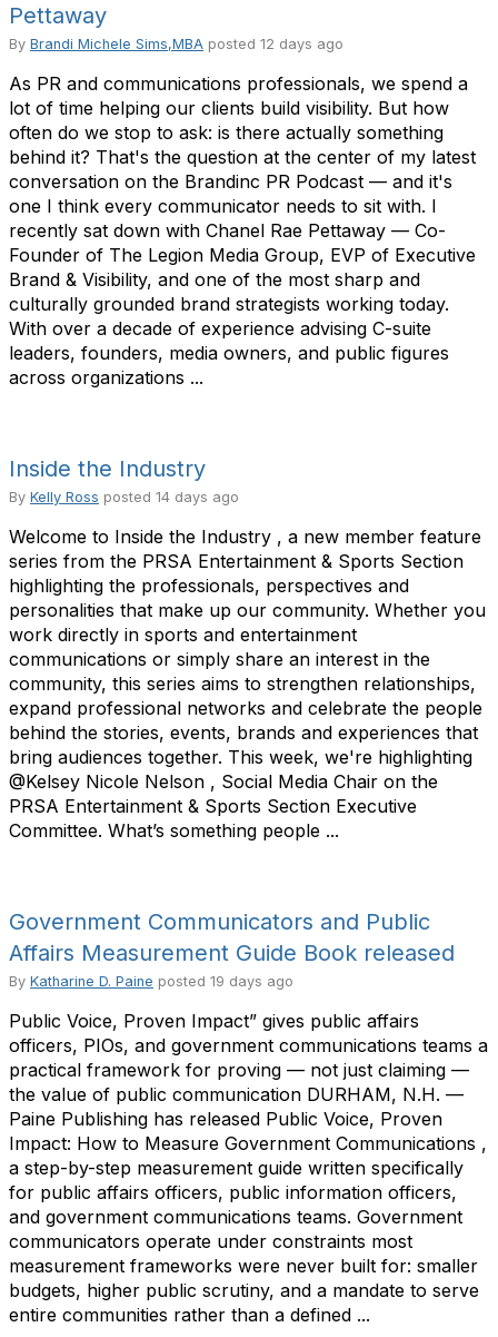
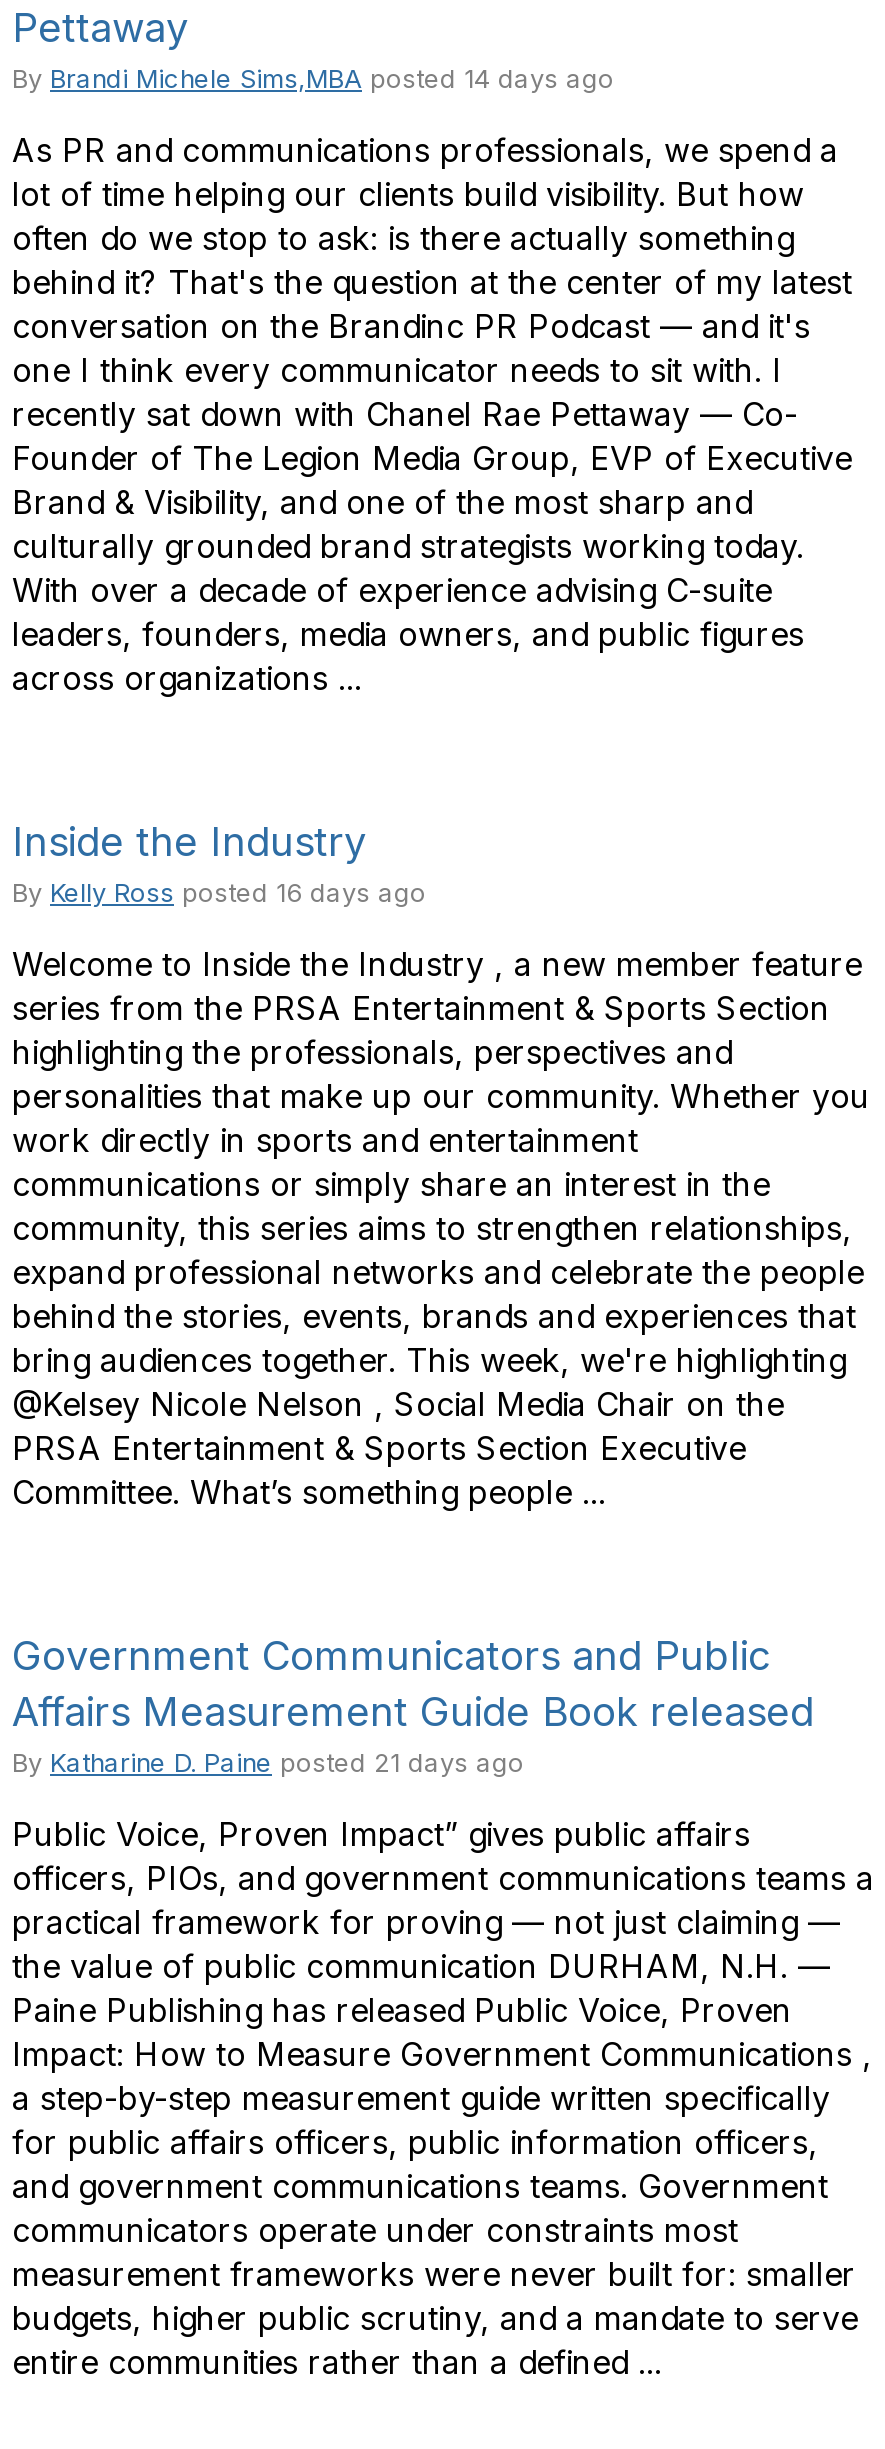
[9,36,343,52] By Brandi Michele Sims,MBA posted 12 days ago -> [12,64,614,94] By Brandi Michele Sims,MBA posted 14 days ago
[9,489,239,505] By Kelly Ross posted 14 days ago -> [12,878,426,908] By Kelly Ross posted 16 days ago
[9,973,293,990] By Katharine D. Paine posted 19 days ago -> [12,1748,524,1778] By Katharine D. Paine posted 21 days ago

